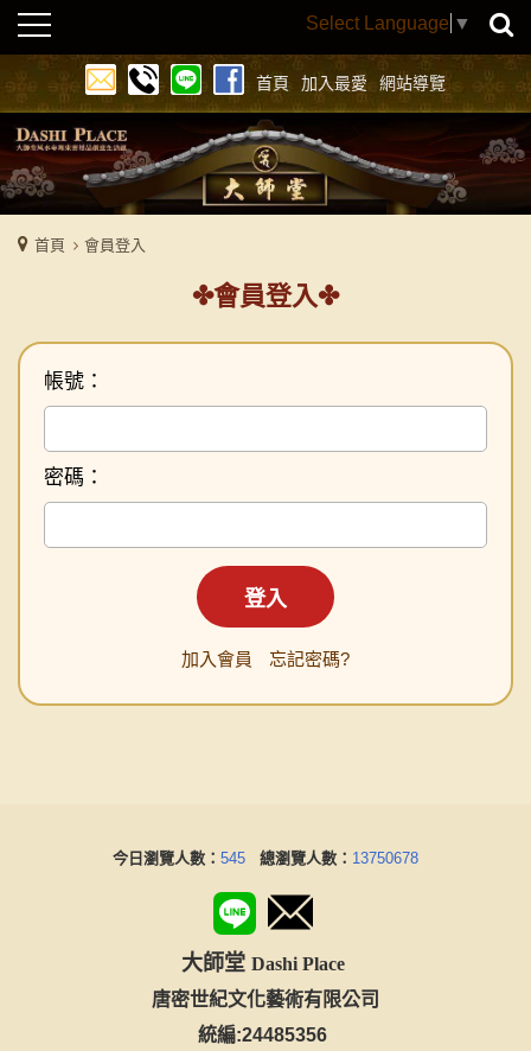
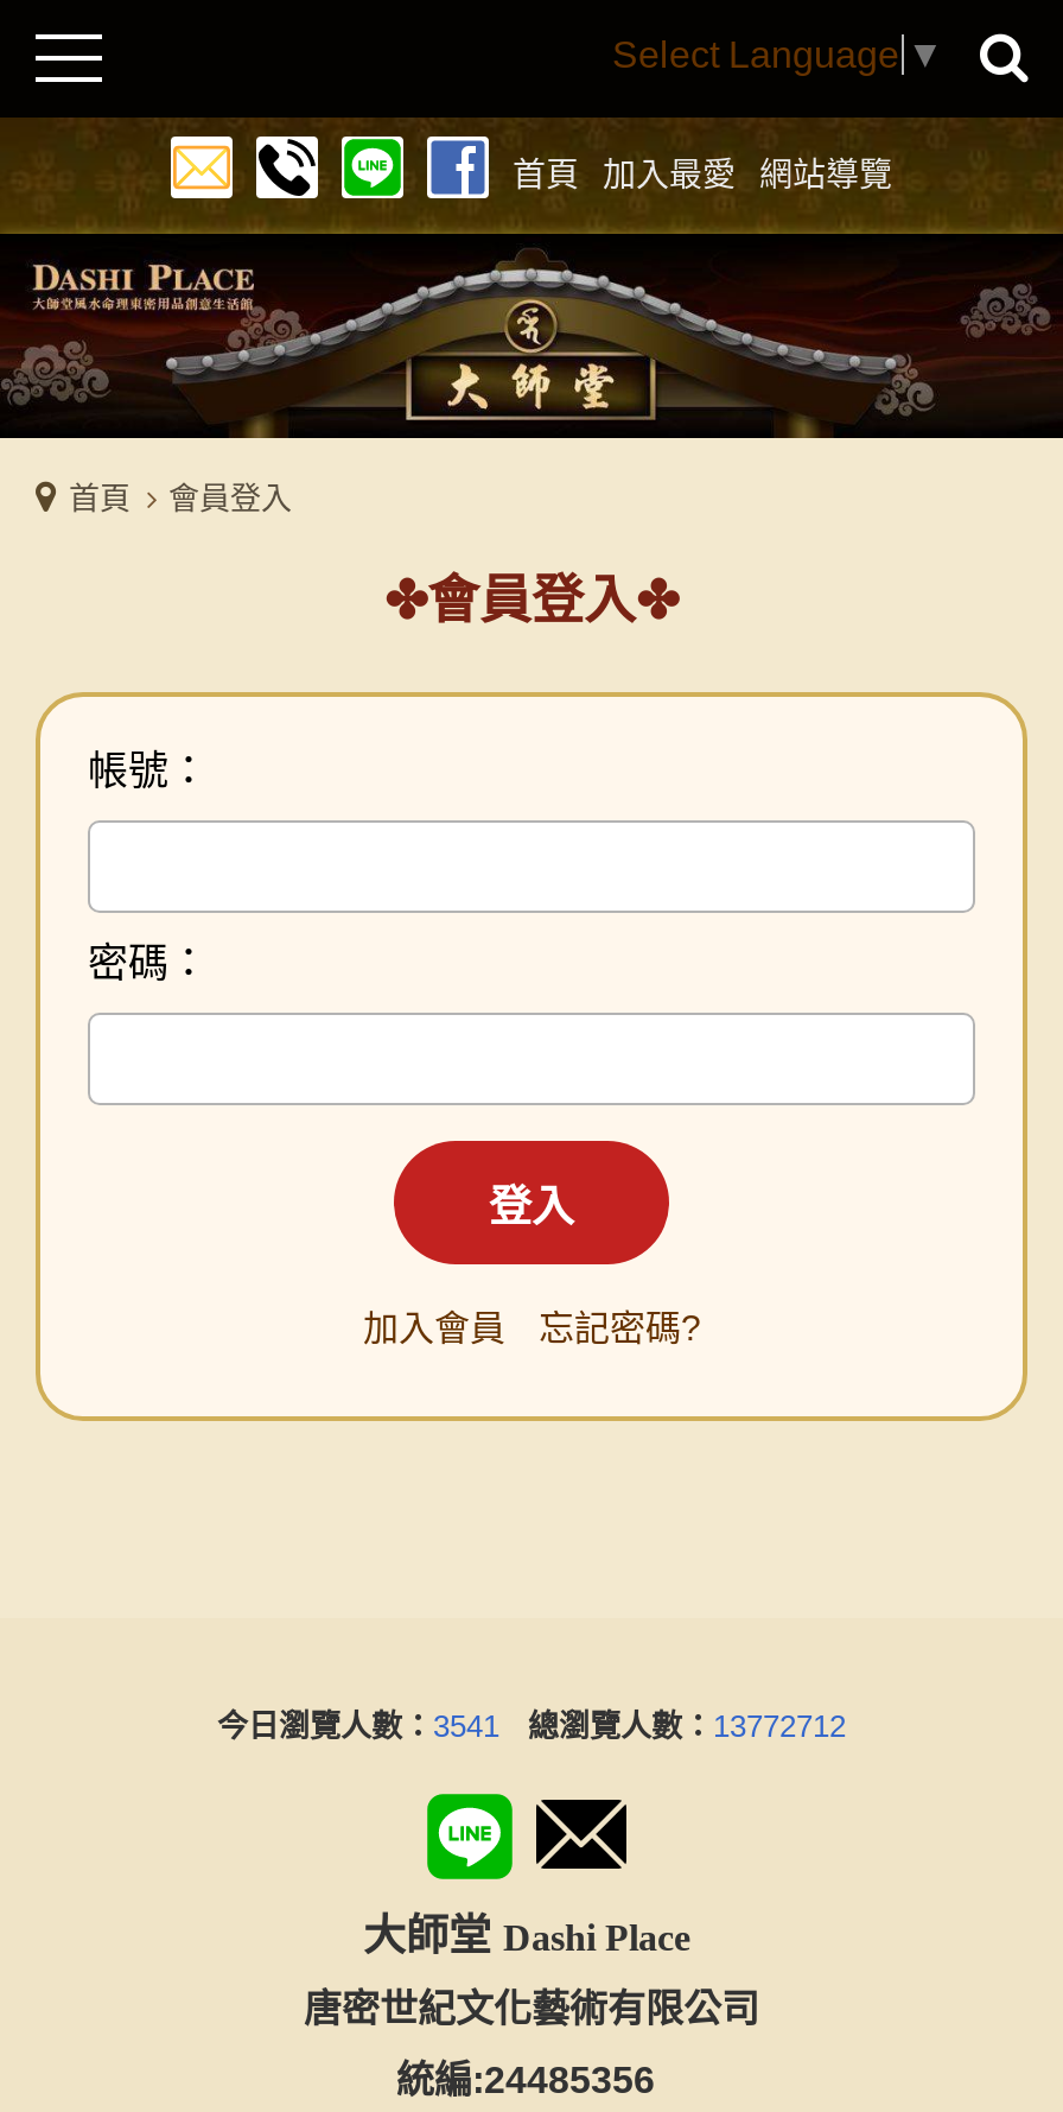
[113,849,418,867] 今日瀏覽人數：545總瀏覽人數：13750678 -> [217,1708,846,1744] 今日瀏覽人數：3541總瀏覽人數：13772712

